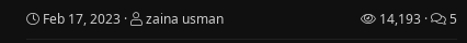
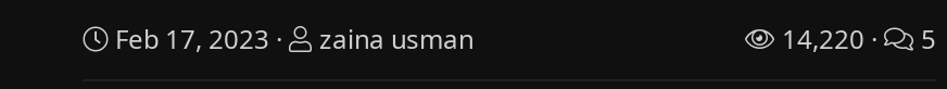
[376,9,457,28] 14,193 5 -> [775,20,936,57] 14,220 5

